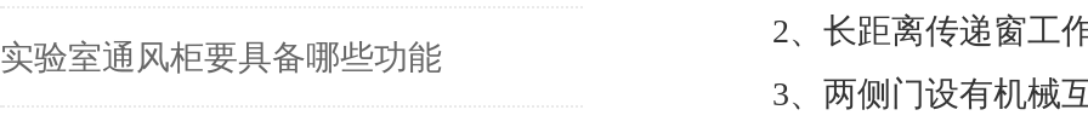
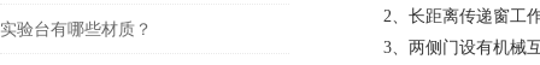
[0,37,442,76] 实验室通风柜要具备哪些功能 -> [0,19,152,39] 实验台有哪些材质？

